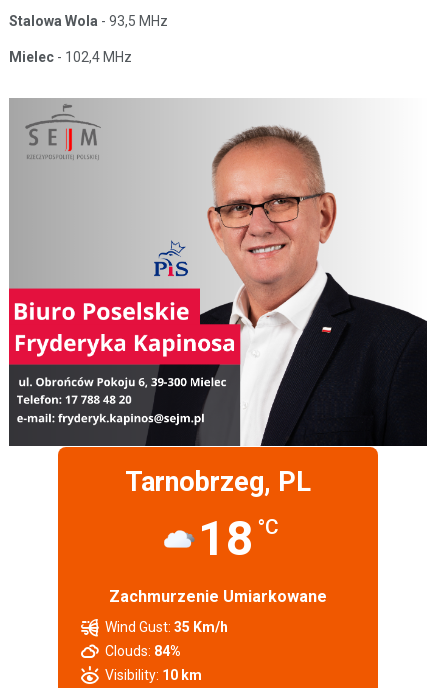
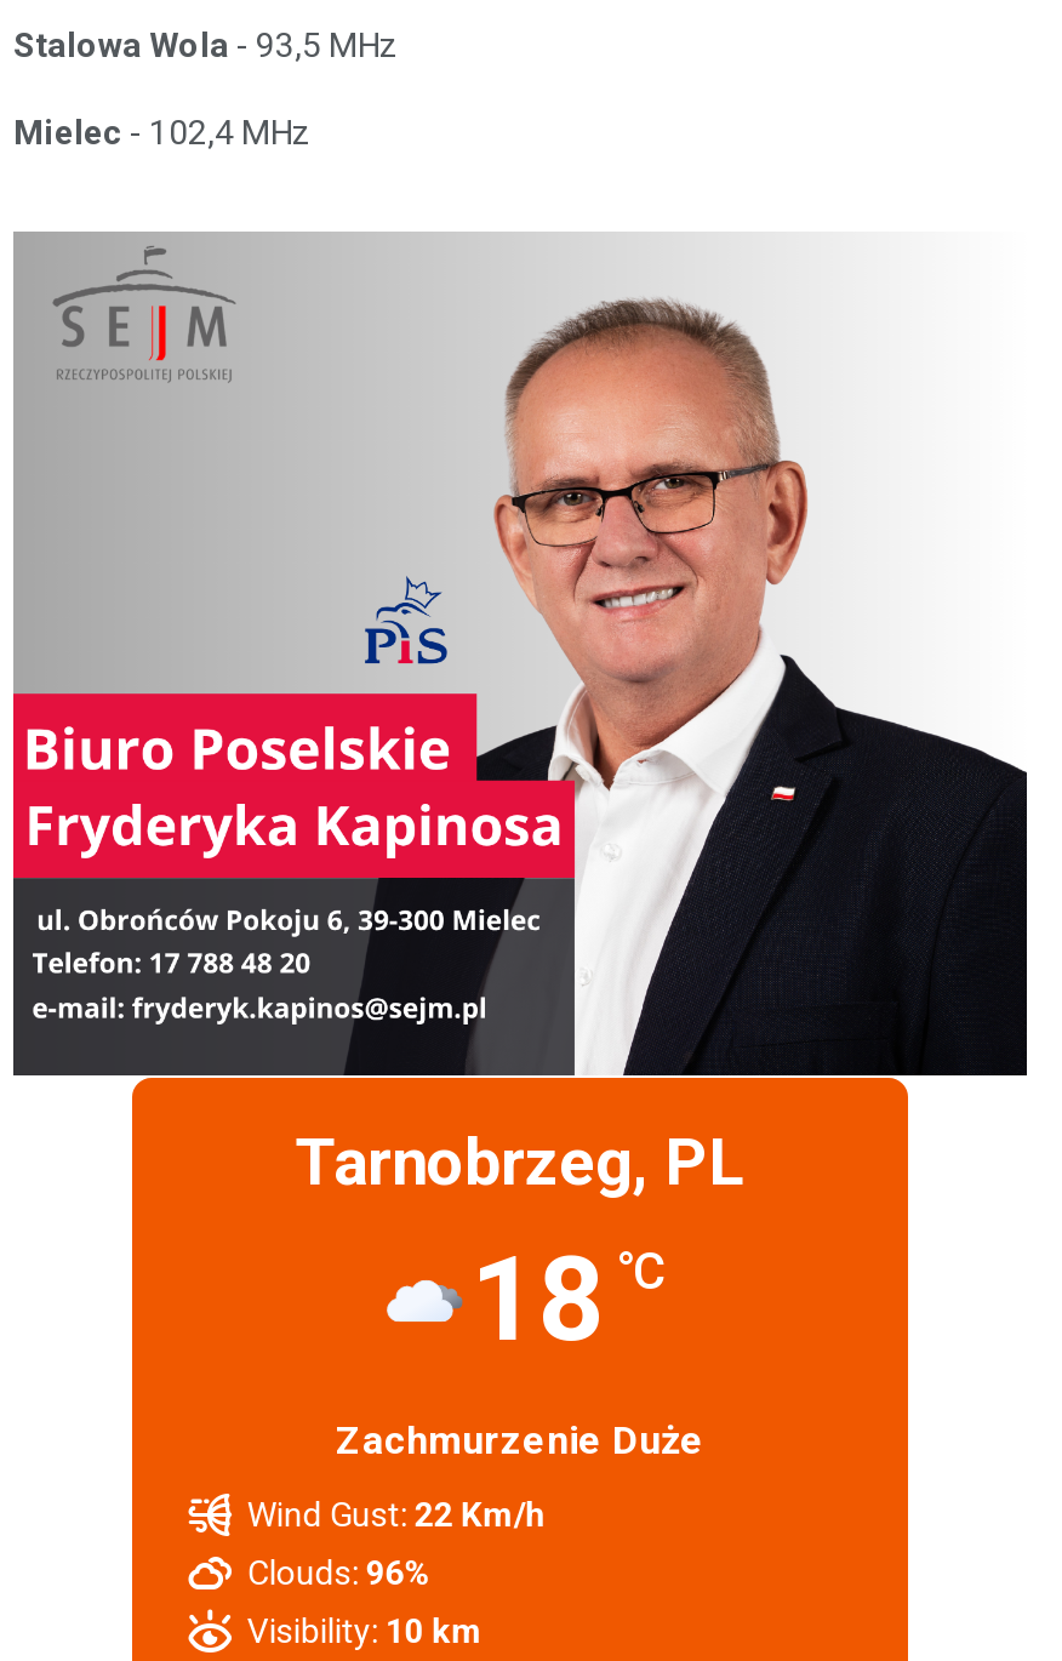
[109,587,327,606] Zachmurzenie Umiarkowane -> [336,1418,704,1464] Zachmurzenie Duże
[105,619,228,635] Wind Gust: 35 Km/h -> [247,1495,545,1534] Wind Gust: 22 Km/h
[105,643,181,659] Clouds: 84% -> [247,1553,431,1592] Clouds: 96%

